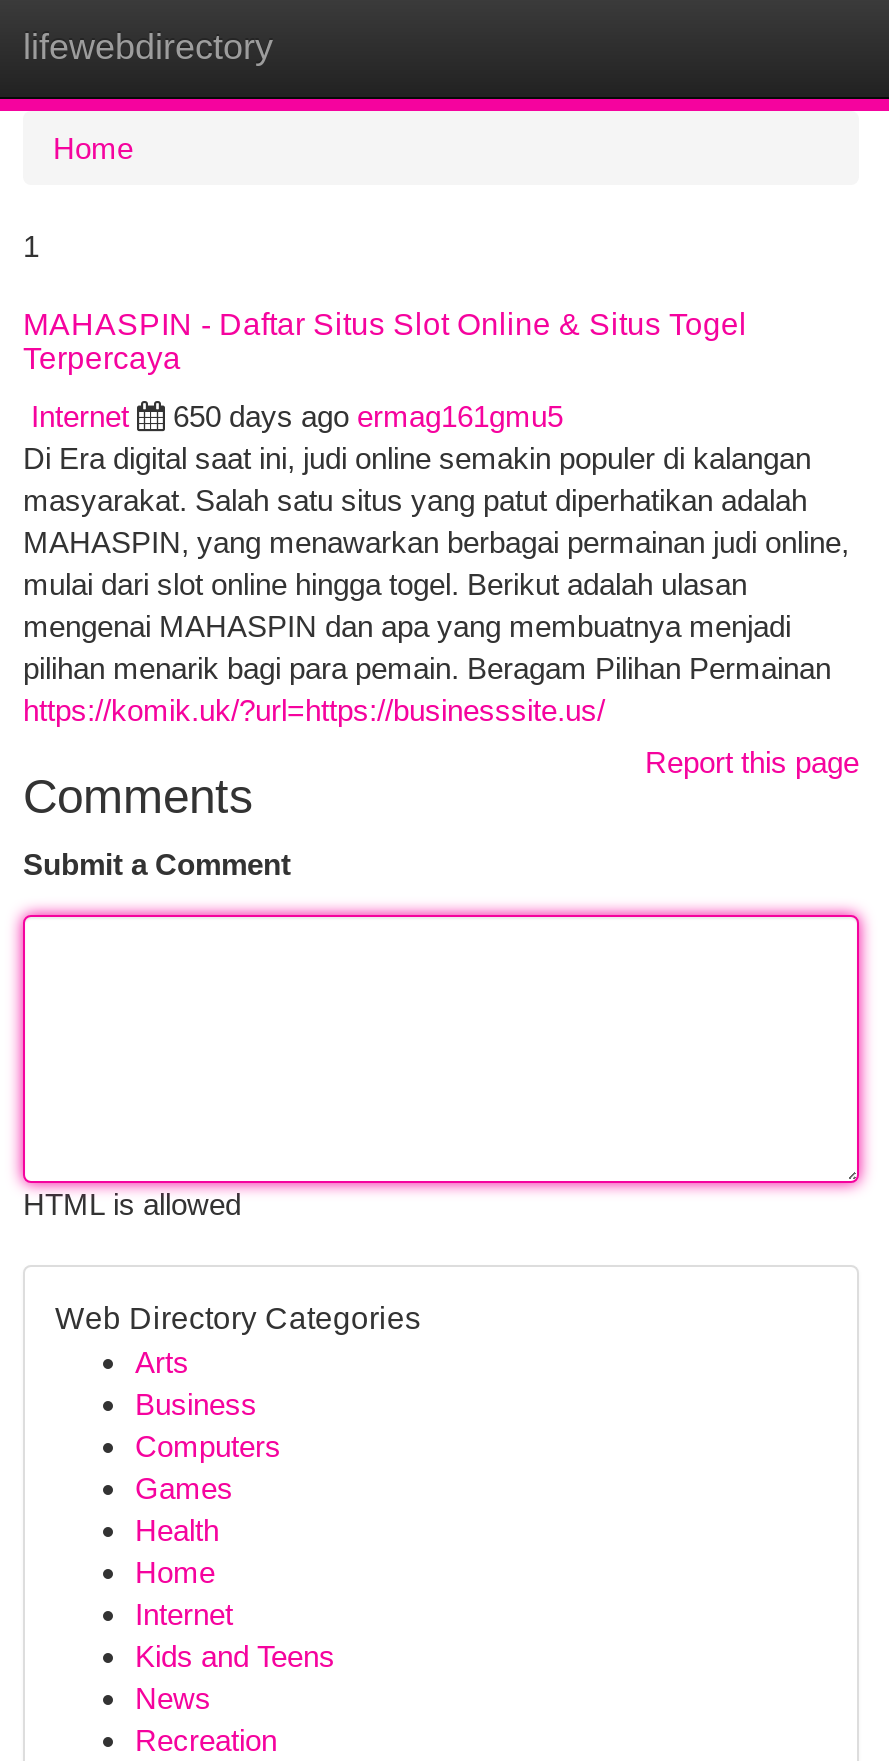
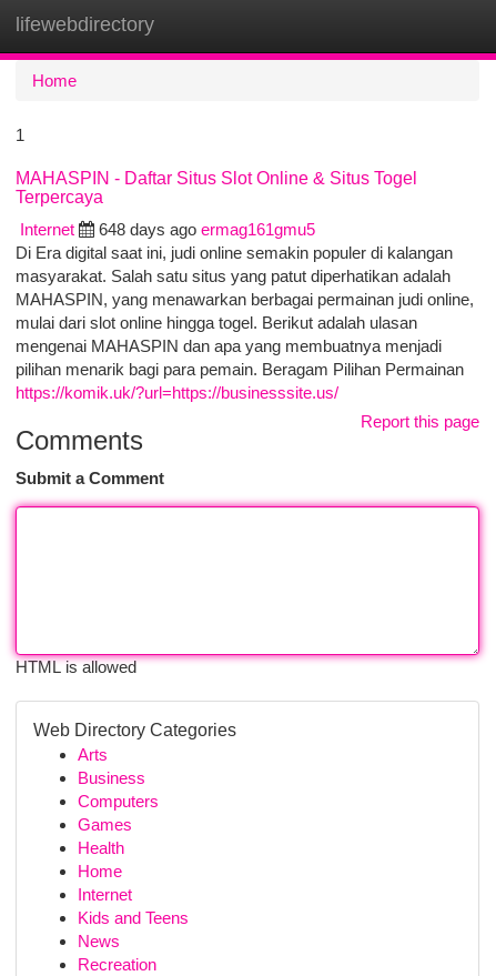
[173,399,563,433] 650 days ago ermag161gmu5 -> [99,220,315,239] 648 days ago ermag161gmu5

